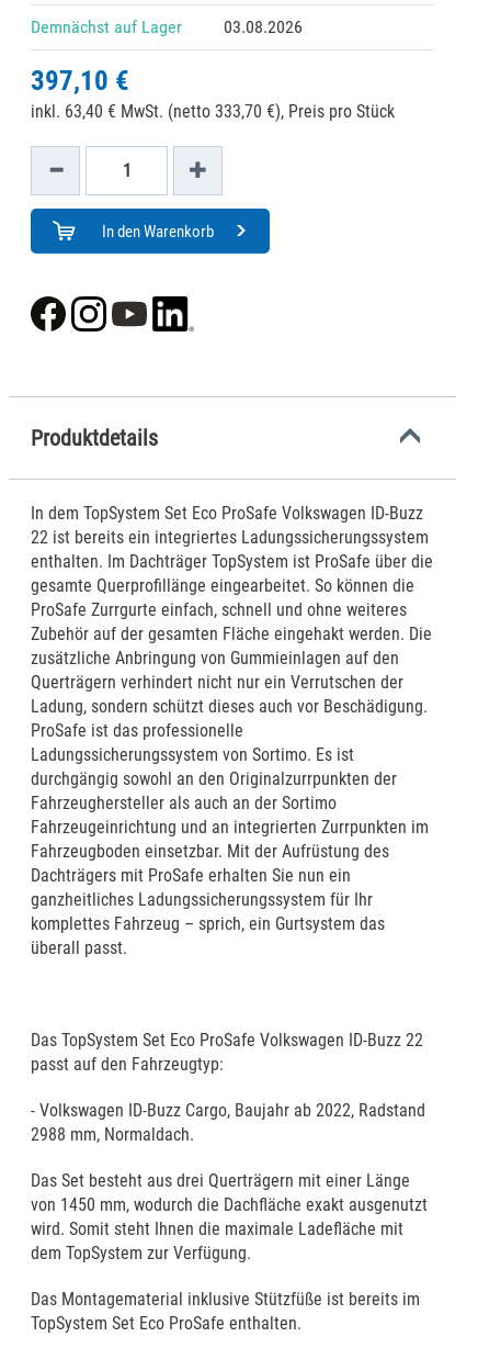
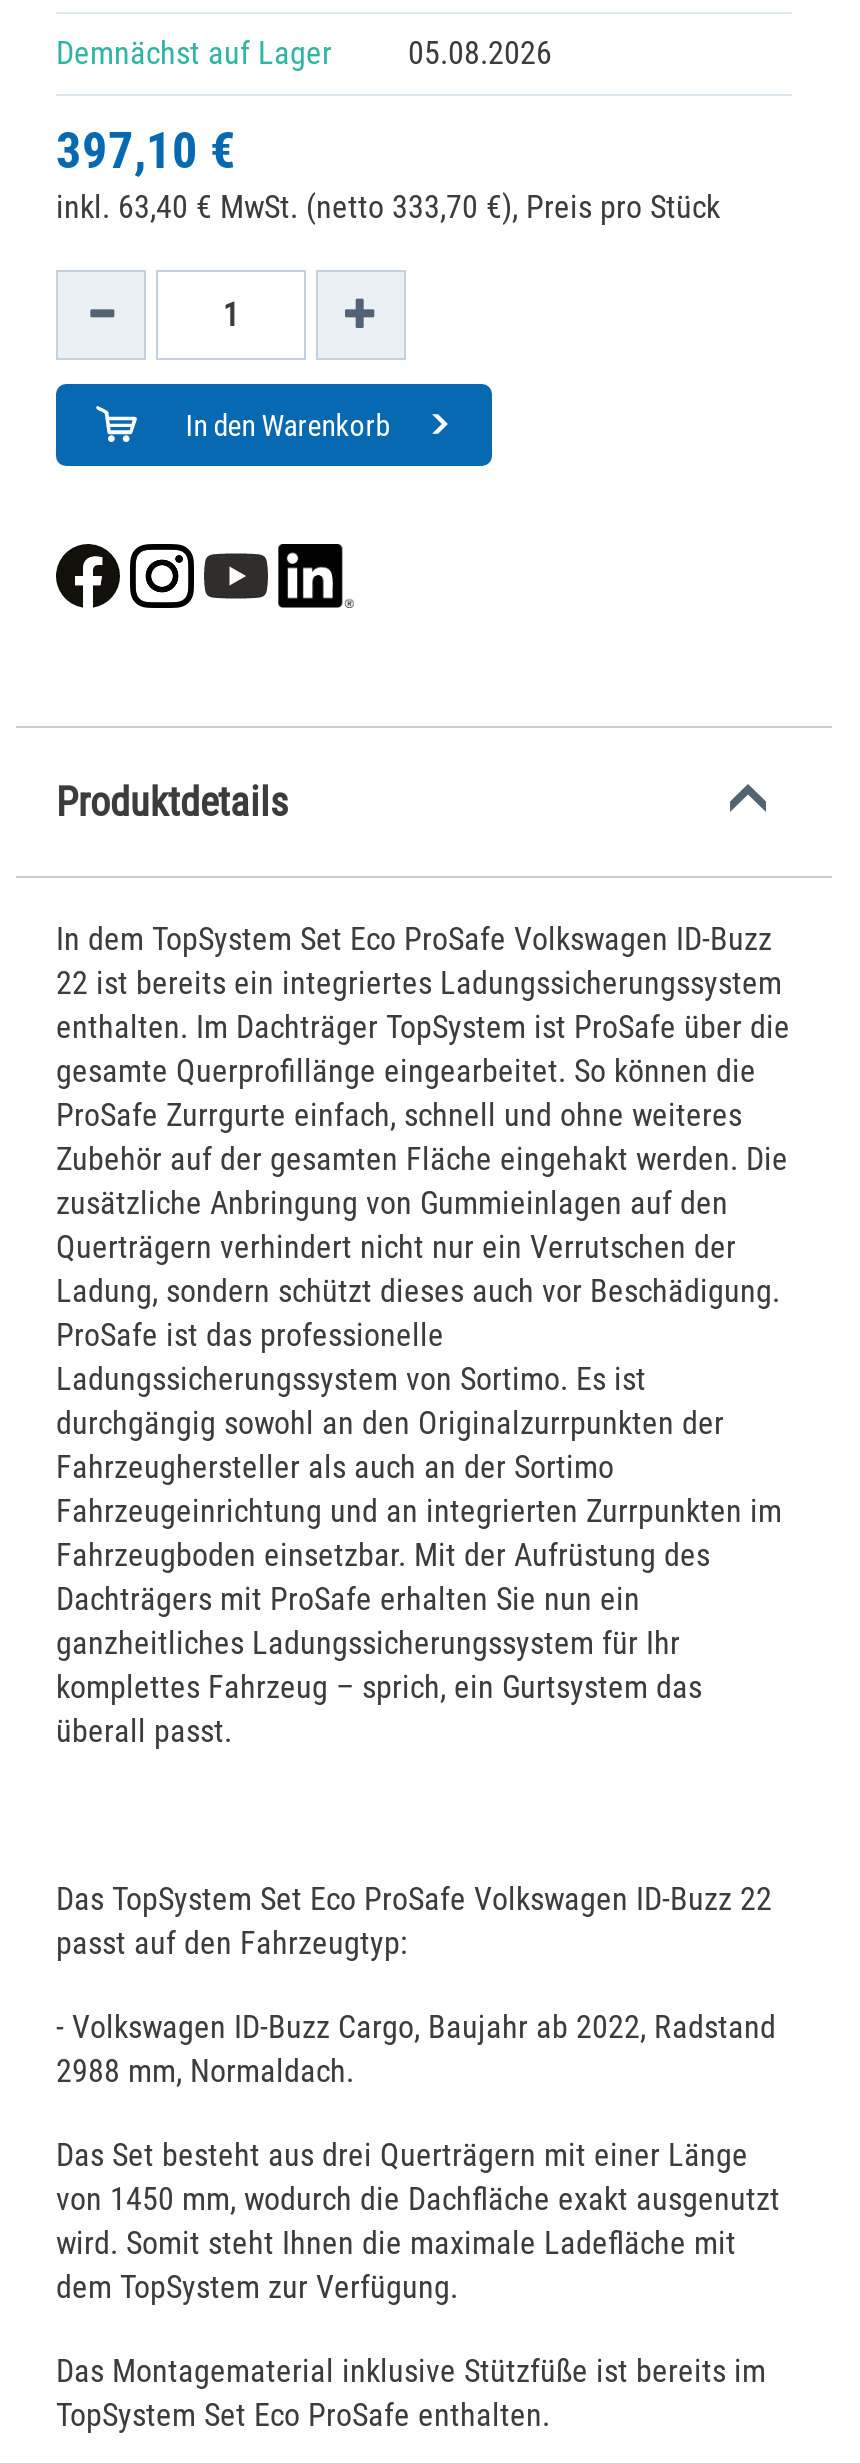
[31,16,303,37] Demnächst auf Lager 03.08.2026 -> [56,34,552,72] Demnächst auf Lager 05.08.2026

